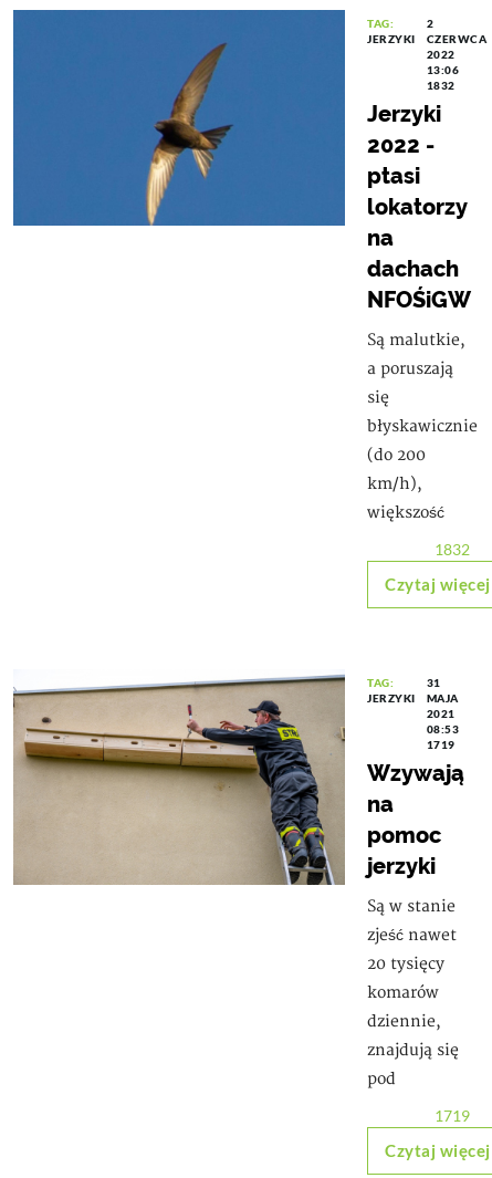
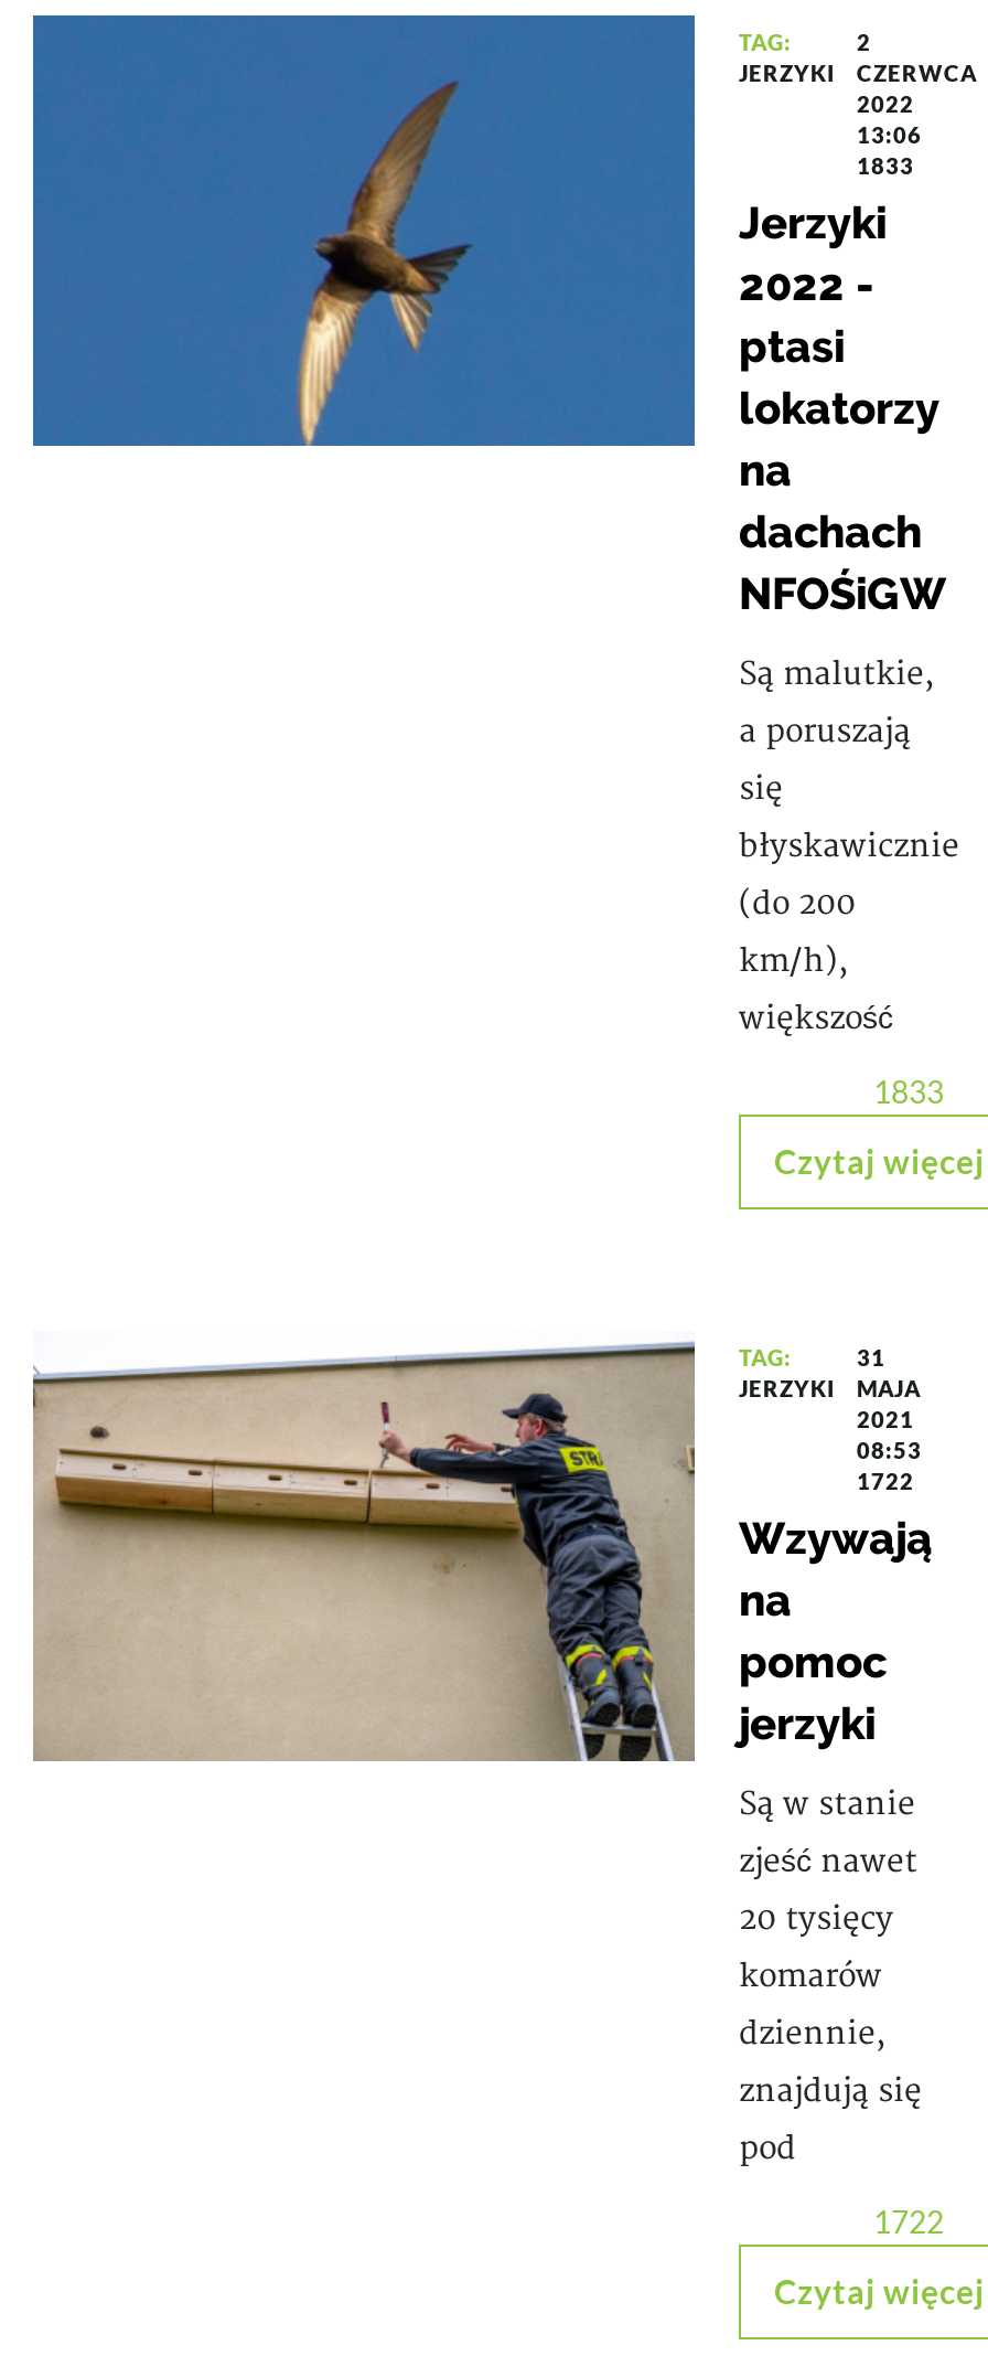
[426,79,455,92] 1832 -> [857,152,914,179] 1833
[435,540,470,559] 1832 -> [873,1073,944,1110] 1833
[426,738,455,751] 1719 -> [857,1468,914,1494] 1722
[435,1106,470,1125] 1719 -> [873,2203,944,2240] 1722

